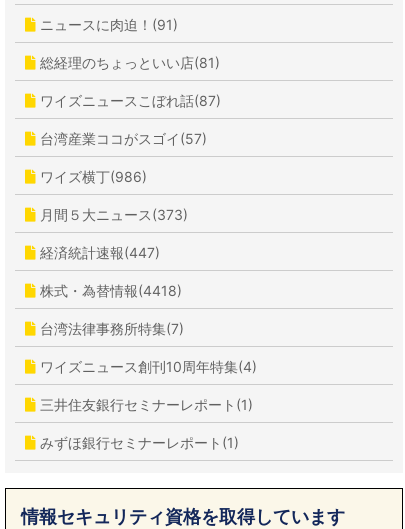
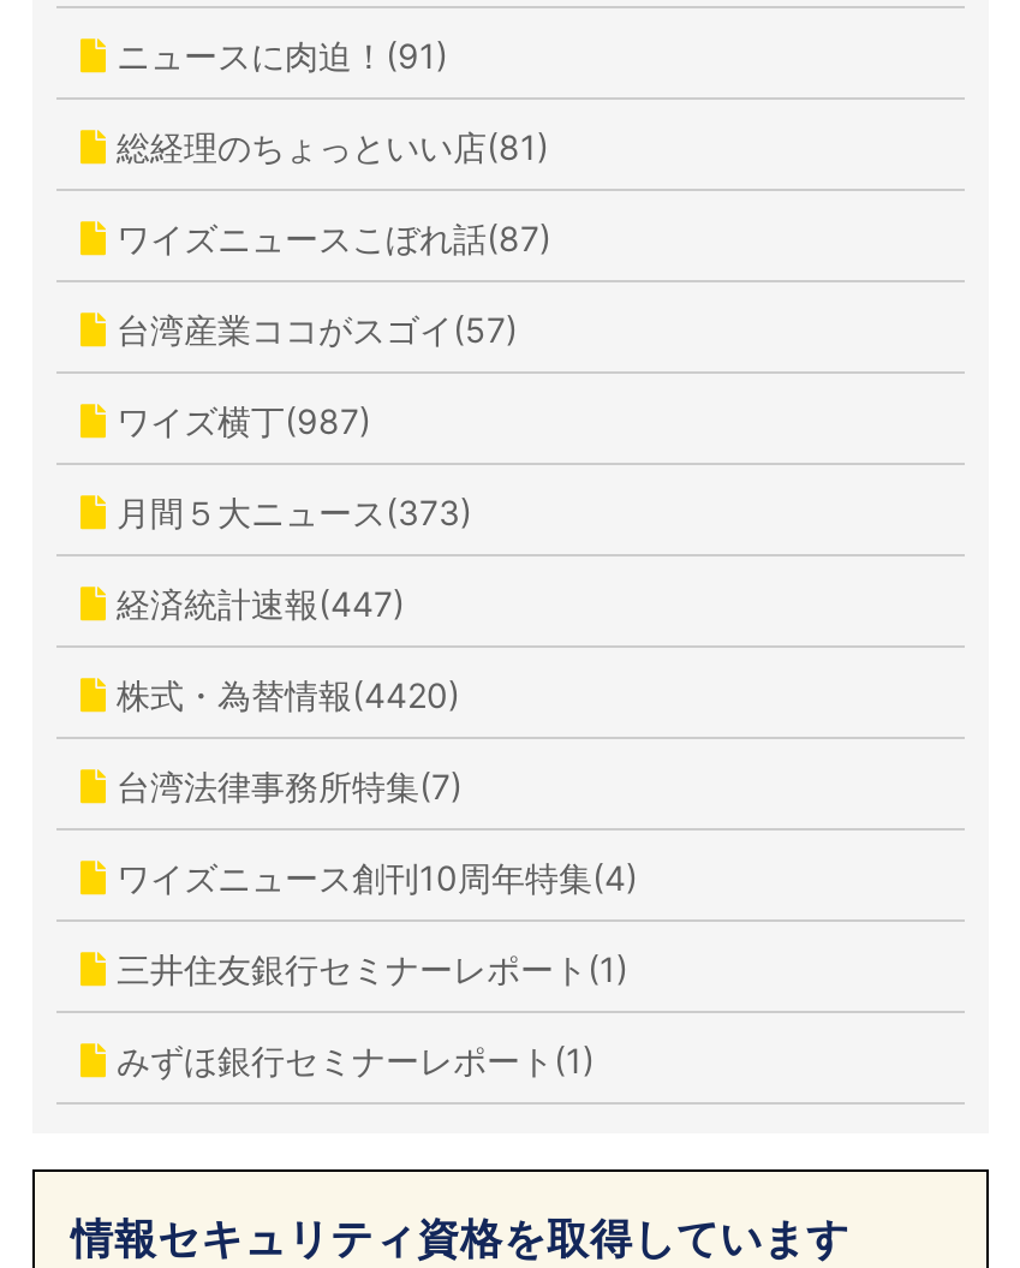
[36,168,147,185] ワイズ横丁(986) -> [107,399,371,440] ワイズ横丁(987)
[36,282,182,299] 株式・為替情報(4418) -> [107,673,460,714] 株式・為替情報(4420)

